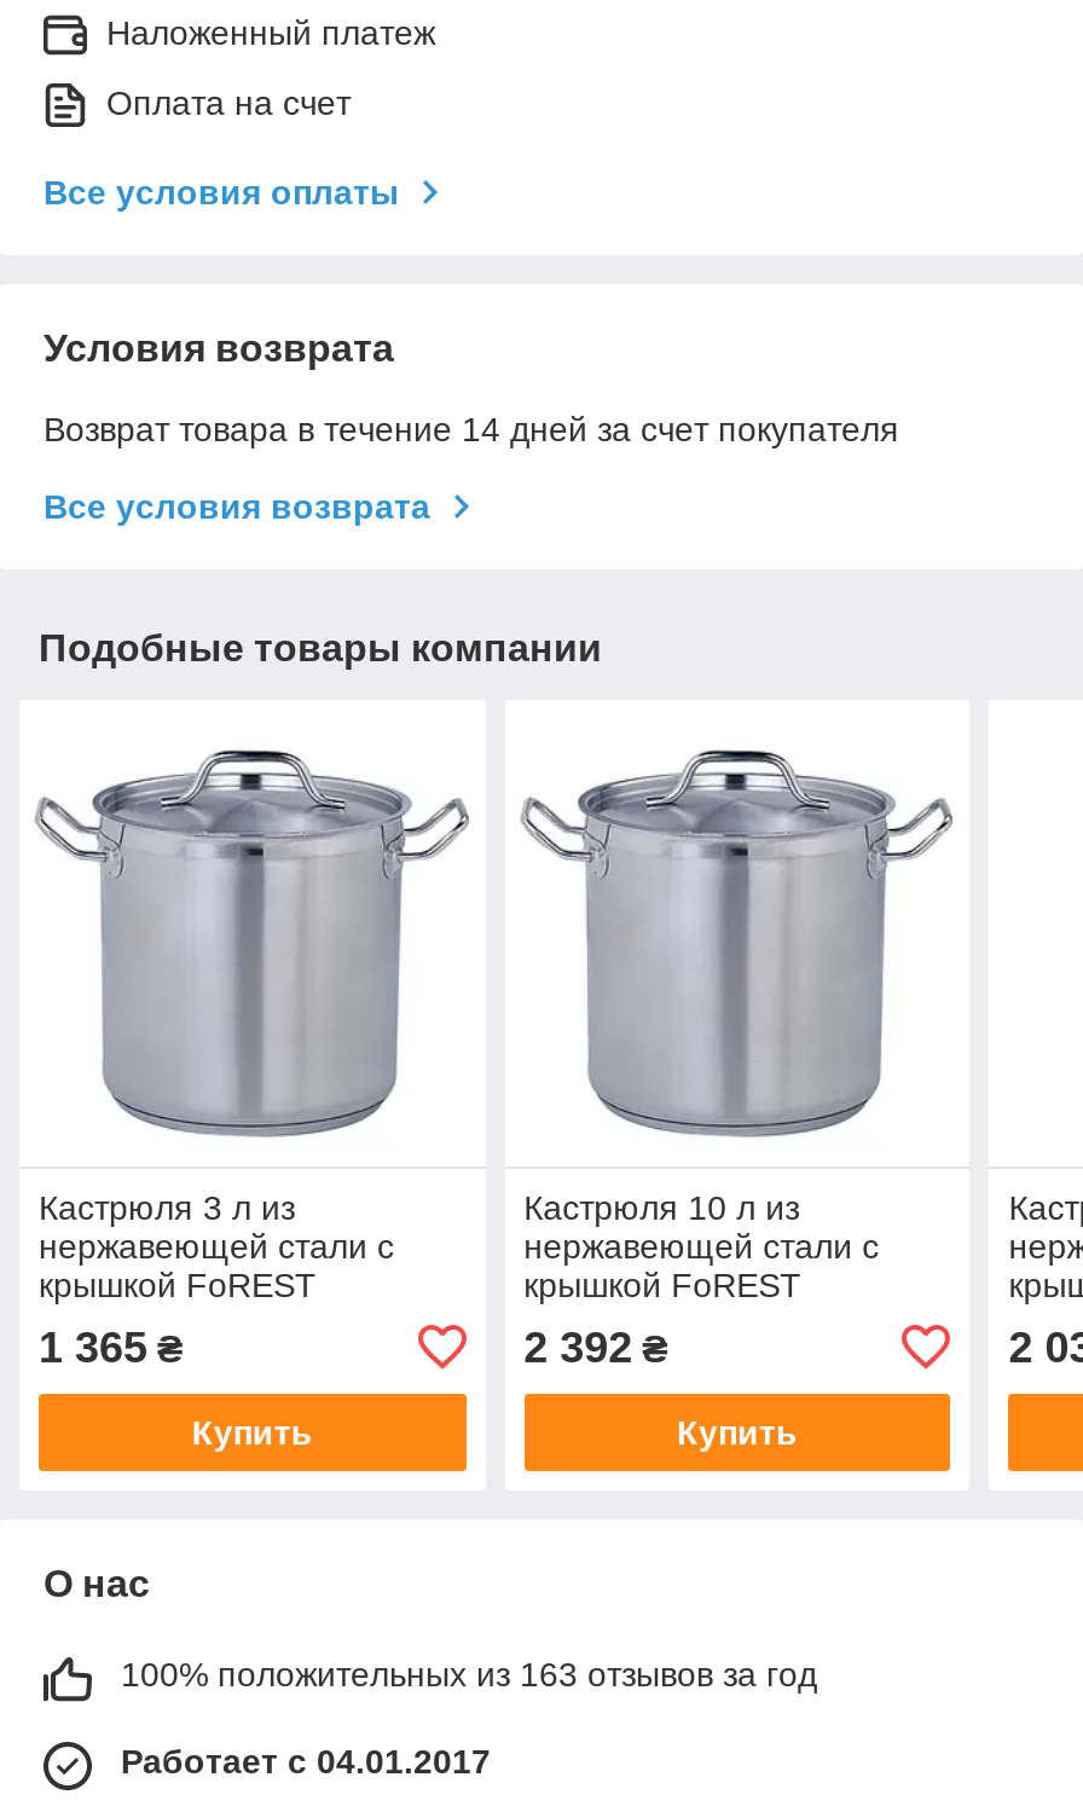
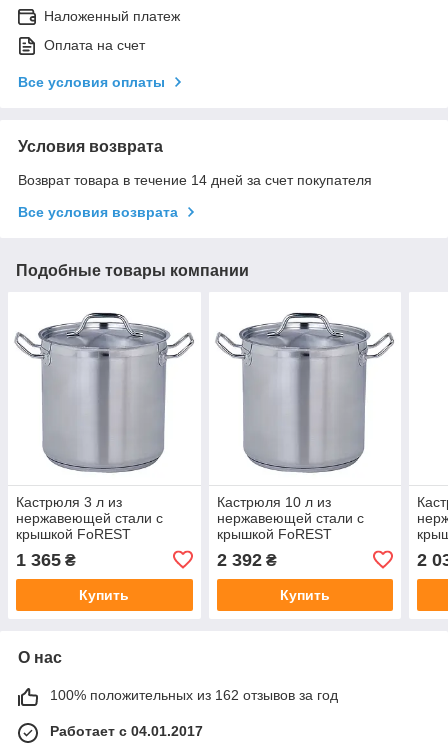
[121,1654,817,1693] 100% положительных из 163 отзывов за год -> [50,687,338,703] 100% положительных из 162 отзывов за год

